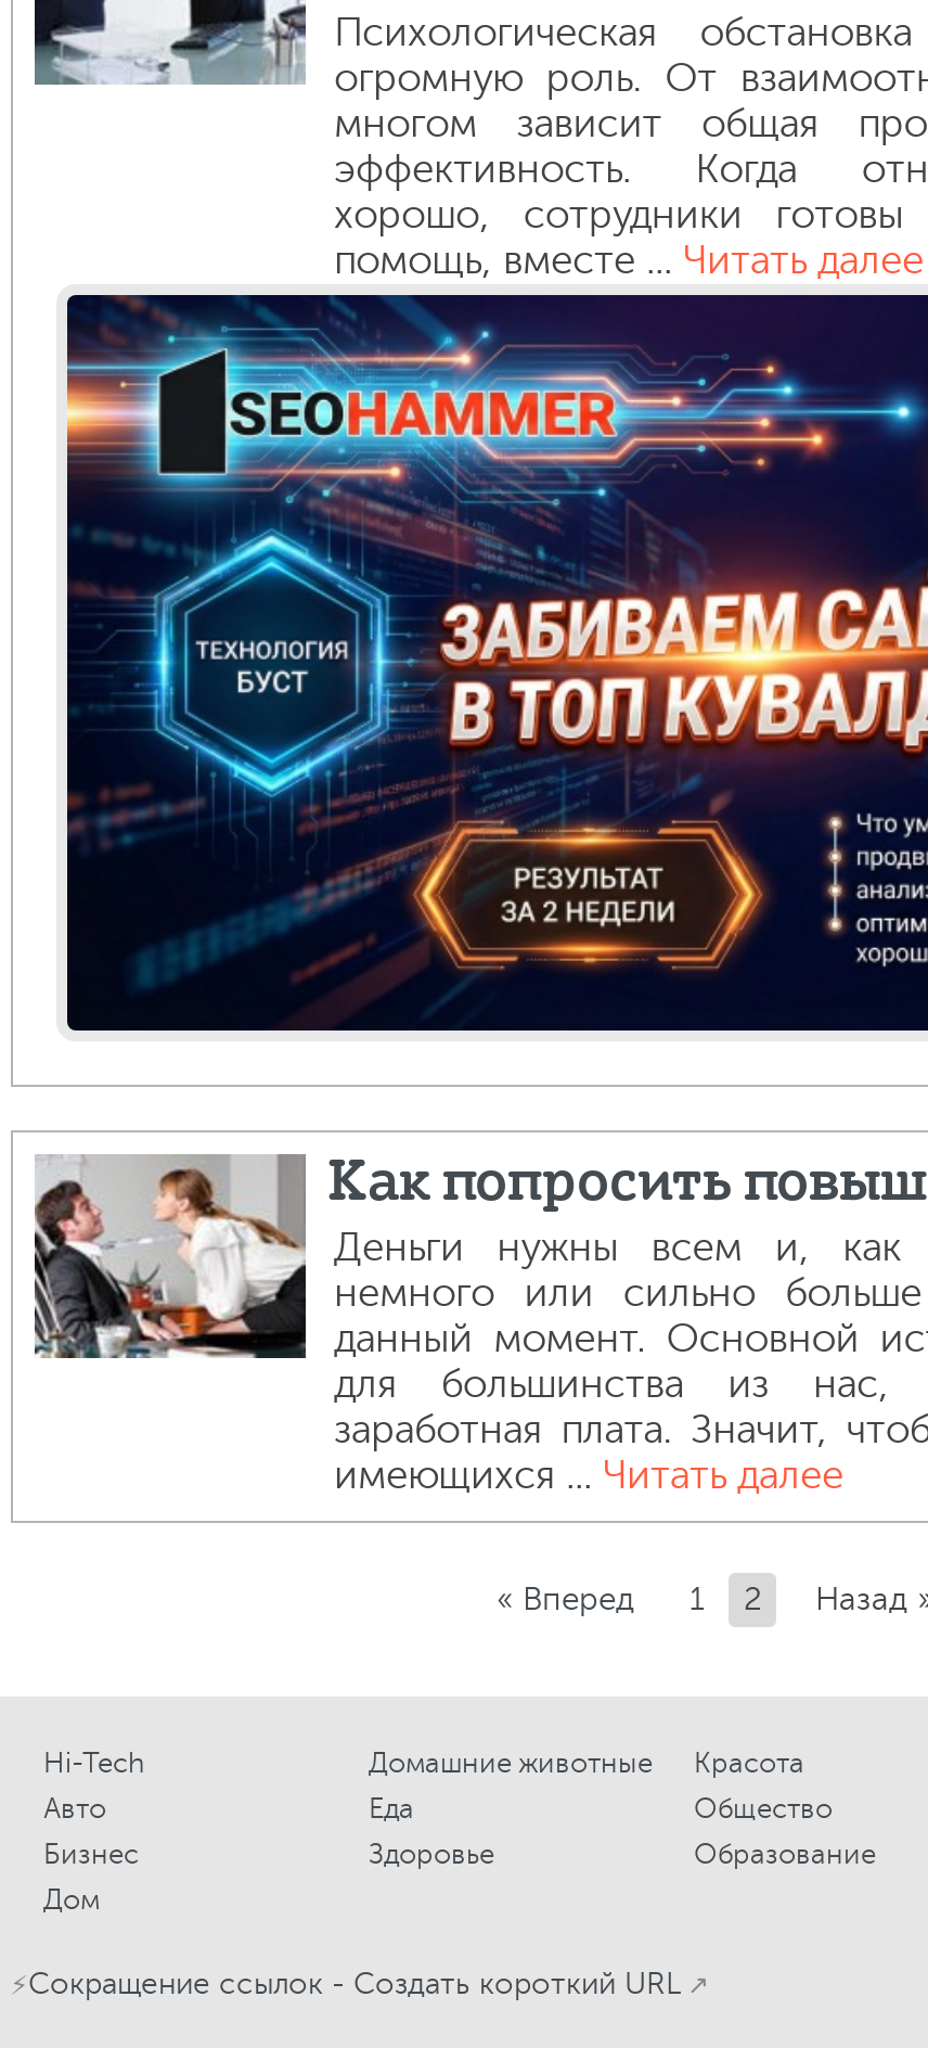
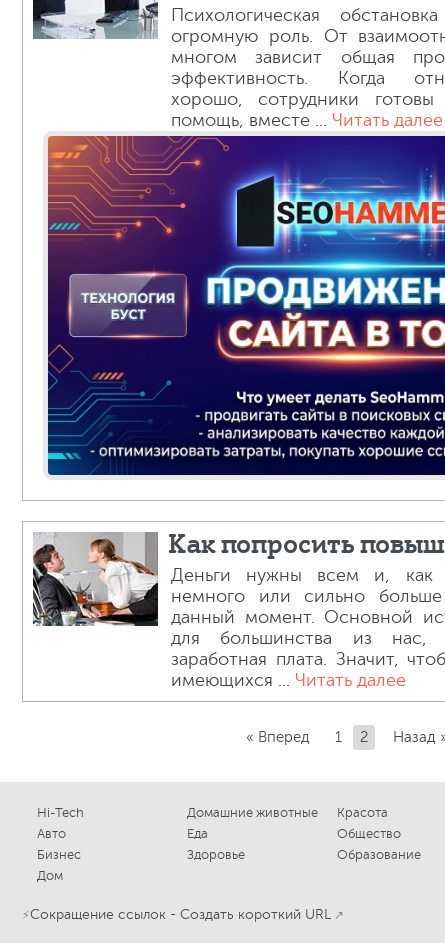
[65,293,921,1033] [image] -> [47,135,442,475] [image]

